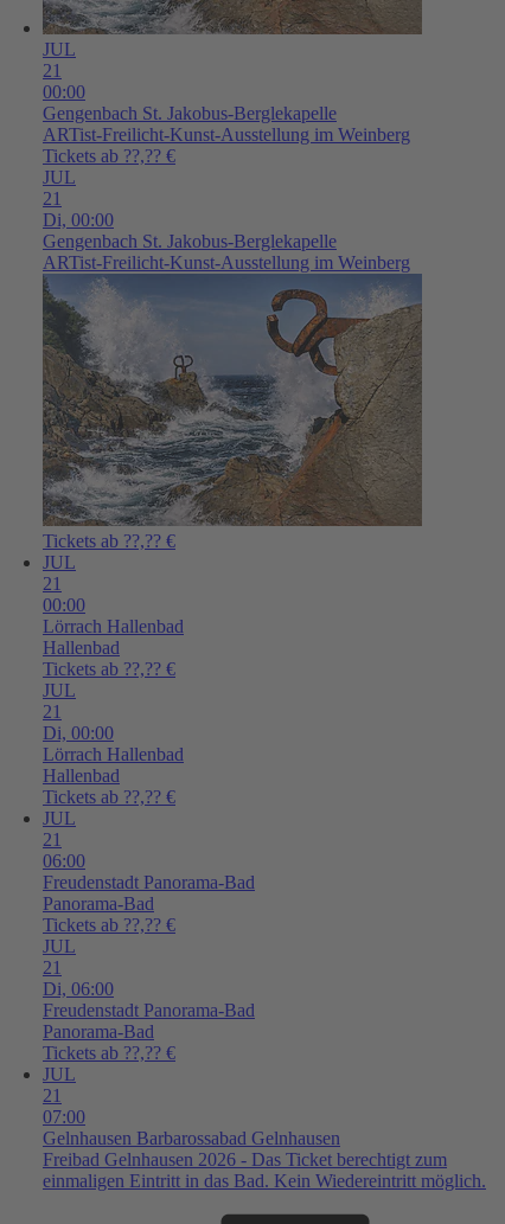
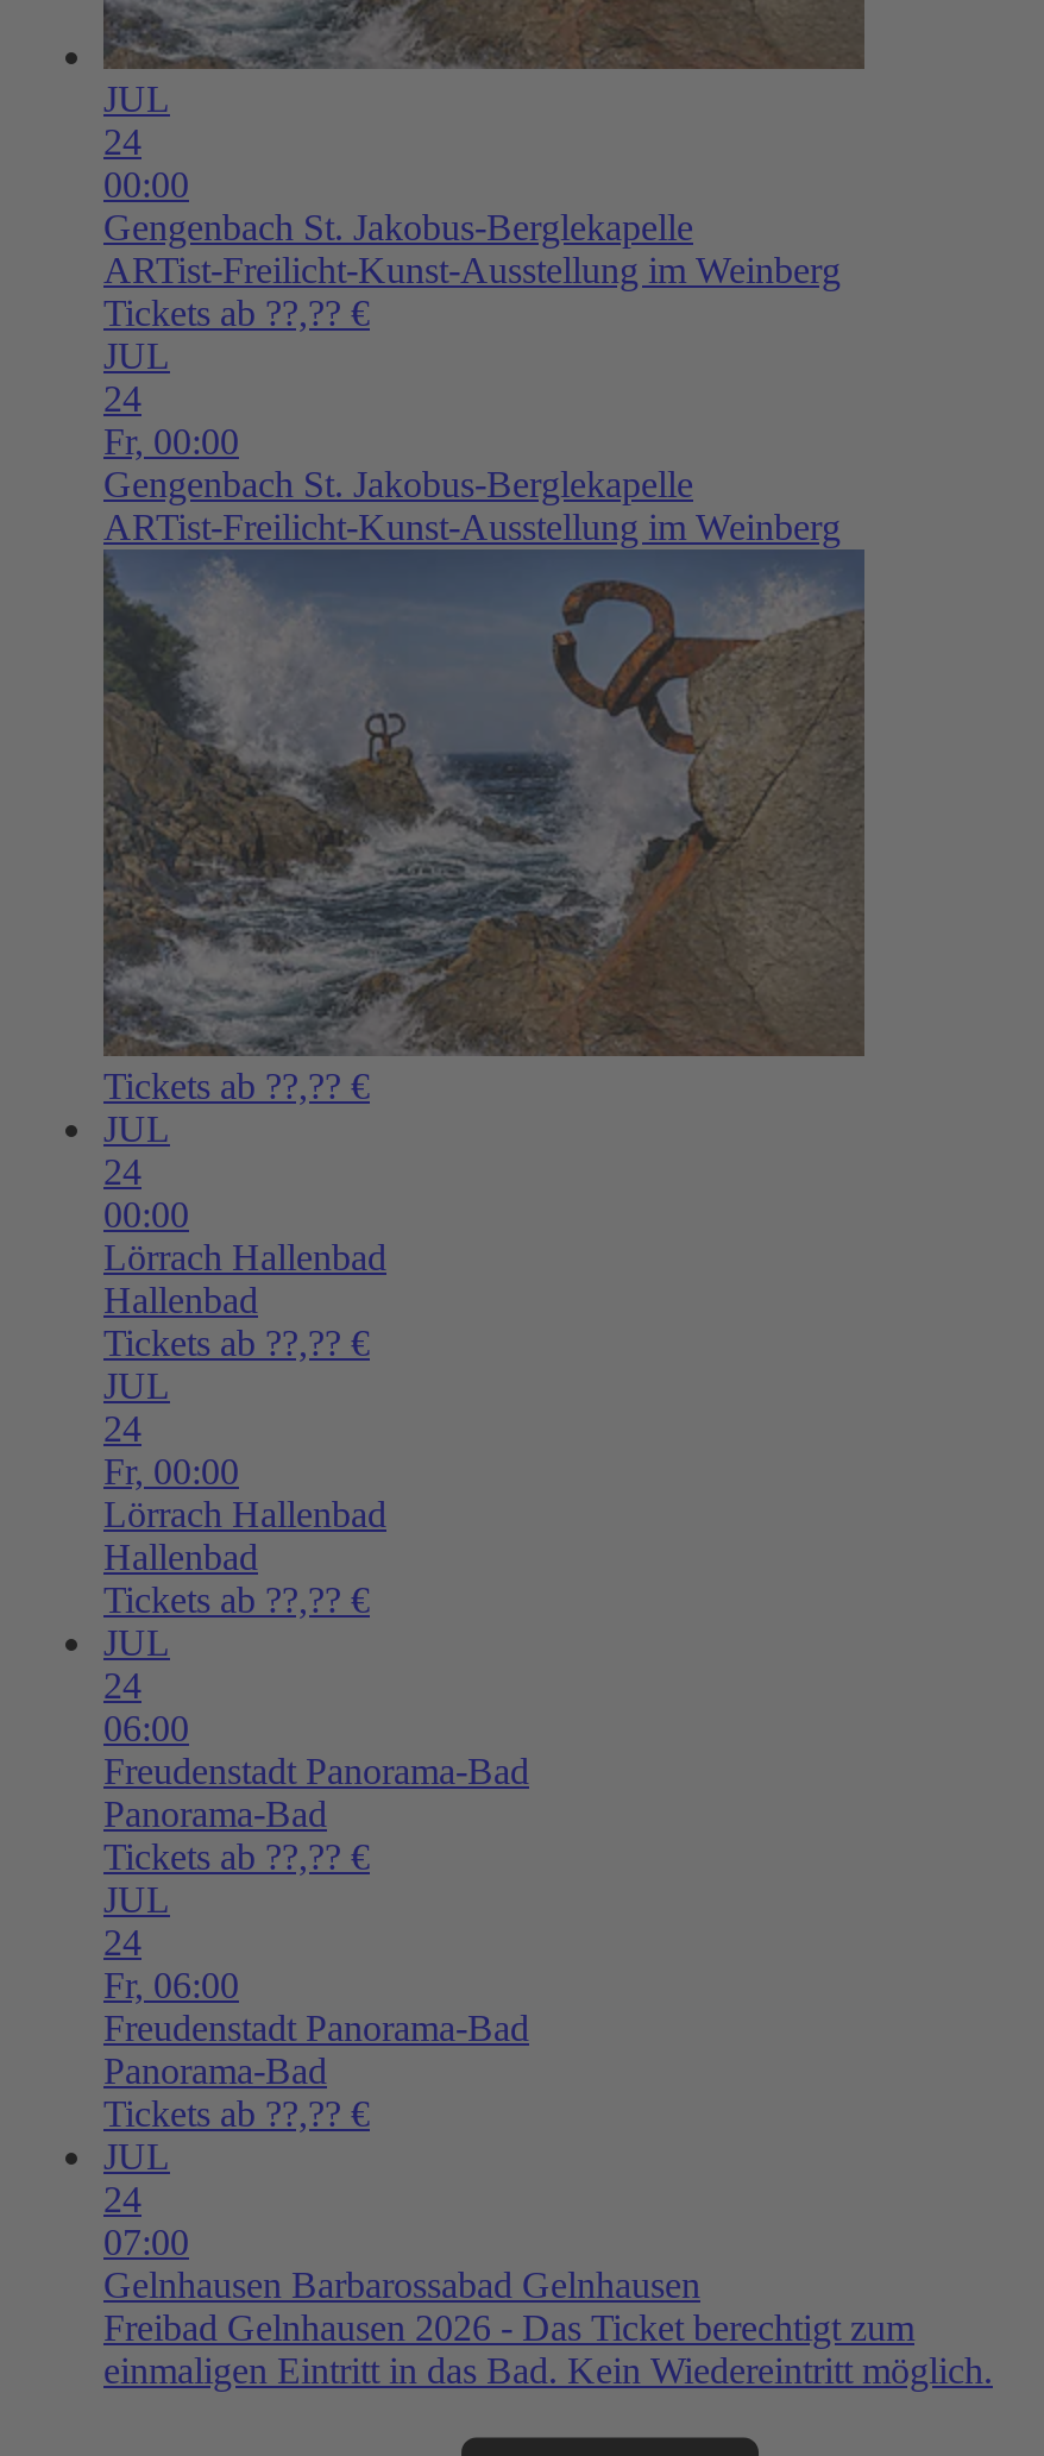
[43,60,62,80] 21 -> [103,121,141,161] 24
[43,188,114,230] 21 | Di, 00:00 -> [103,378,239,461] 24 | Fr, 00:00
[43,573,62,593] 21 -> [103,1151,141,1191] 24
[43,701,114,743] 21 | Di, 00:00 -> [103,1408,239,1491] 24 | Fr, 00:00
[43,829,62,849] 21 -> [103,1665,141,1705] 24
[43,957,114,999] 21 | Di, 06:00 -> [103,1922,239,2005] 24 | Fr, 06:00
[43,1085,62,1105] 21 -> [103,2178,141,2219] 24

